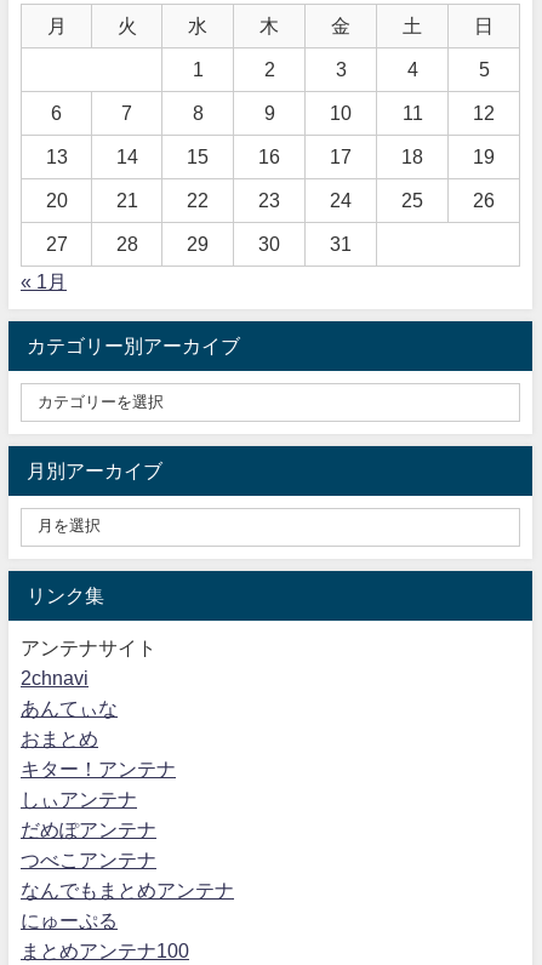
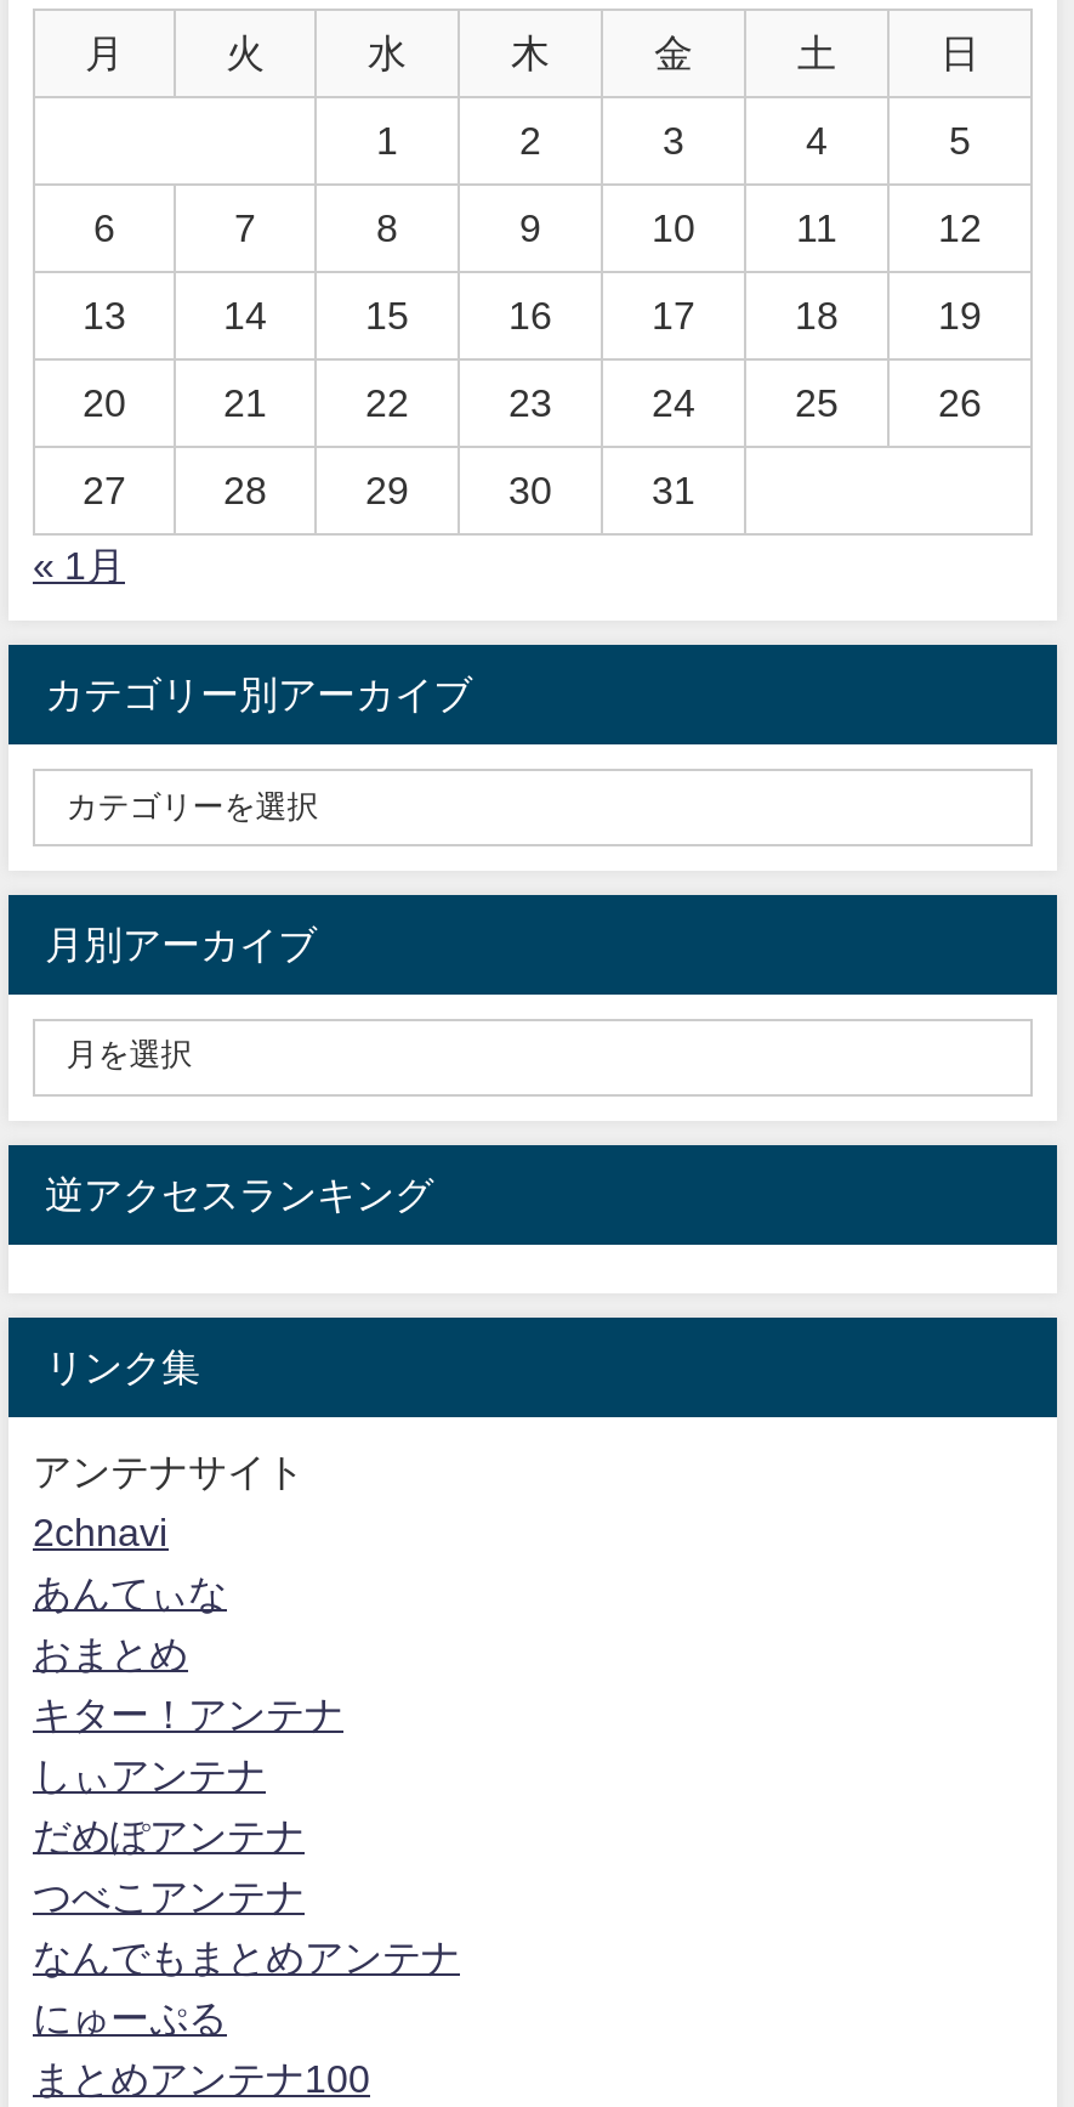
none -> [45,1174,433,1212] 逆アクセスランキング

